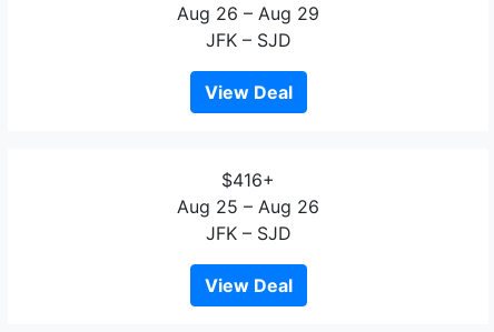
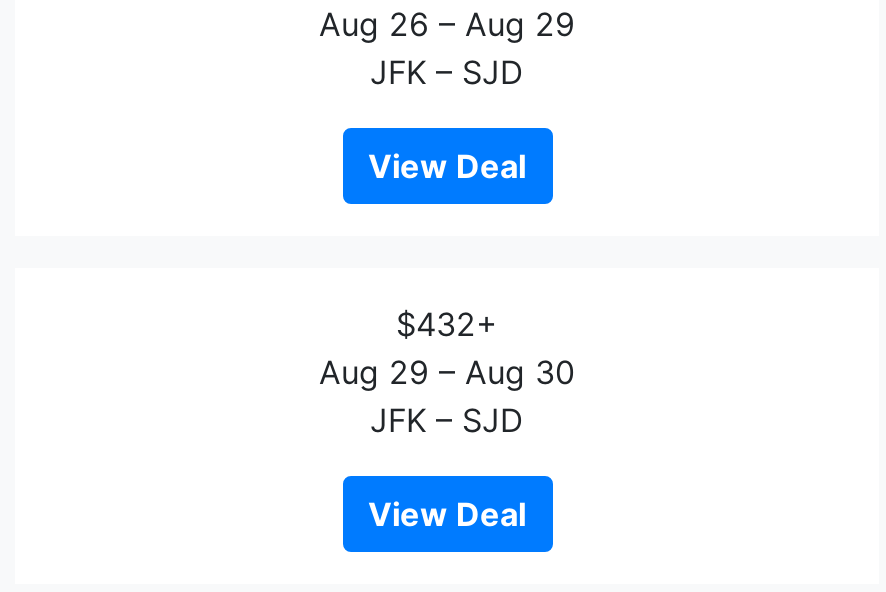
[221,169,275,191] $416+ -> [396,304,498,344] $432+
[177,195,319,218] Aug 25 – Aug 26 -> [319,352,575,392] Aug 29 – Aug 30

